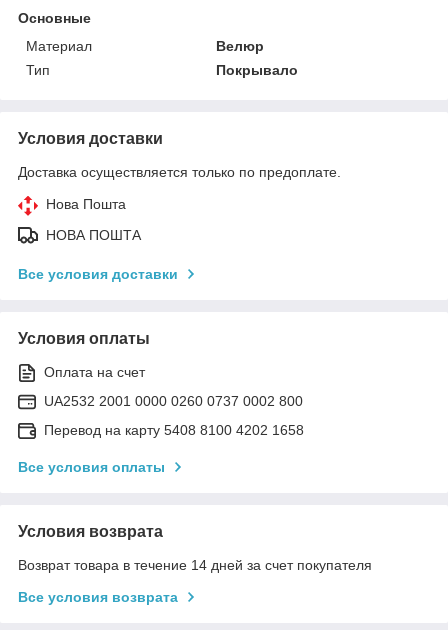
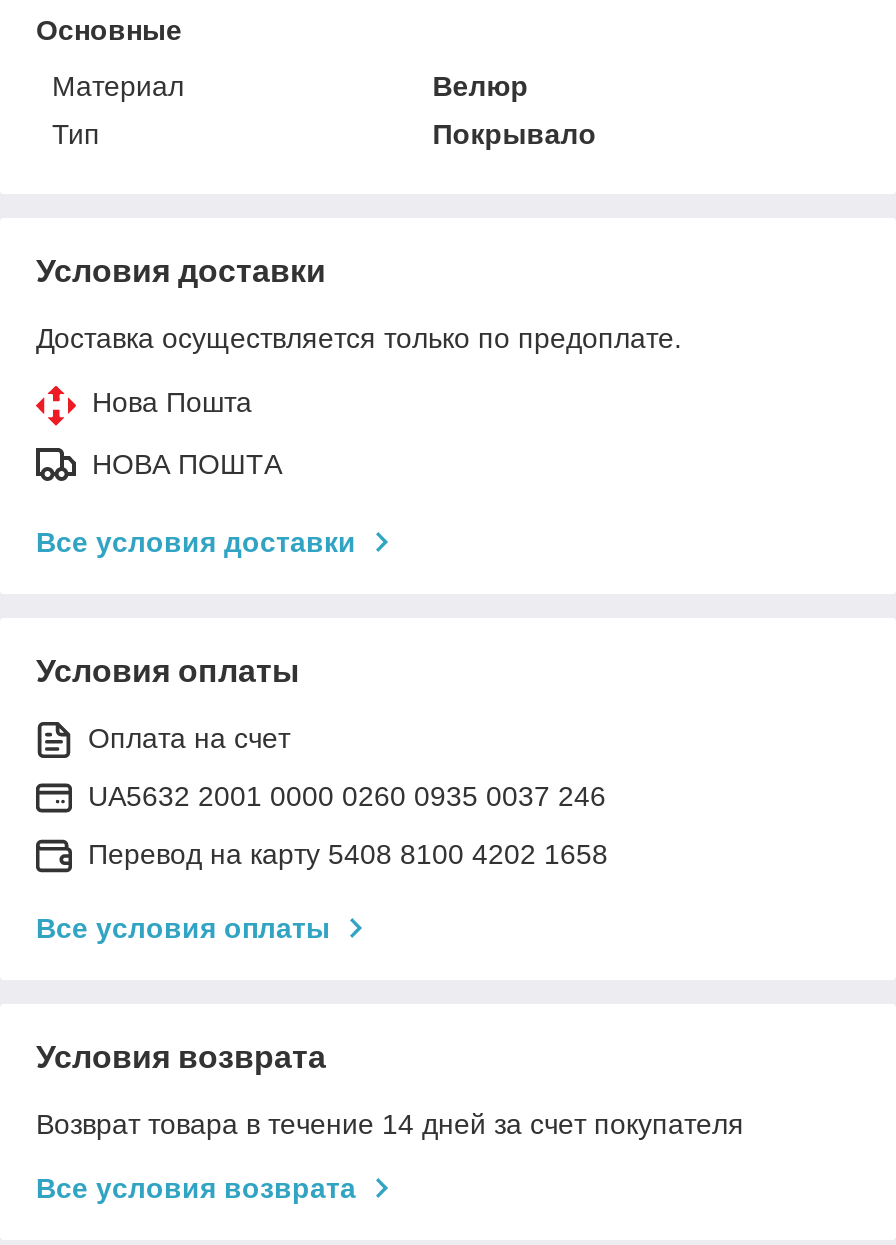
[44,393,303,409] UA2532 2001 0000 0260 0737 0002 800 -> [88,780,606,812] UA5632 2001 0000 0260 0935 0037 246

